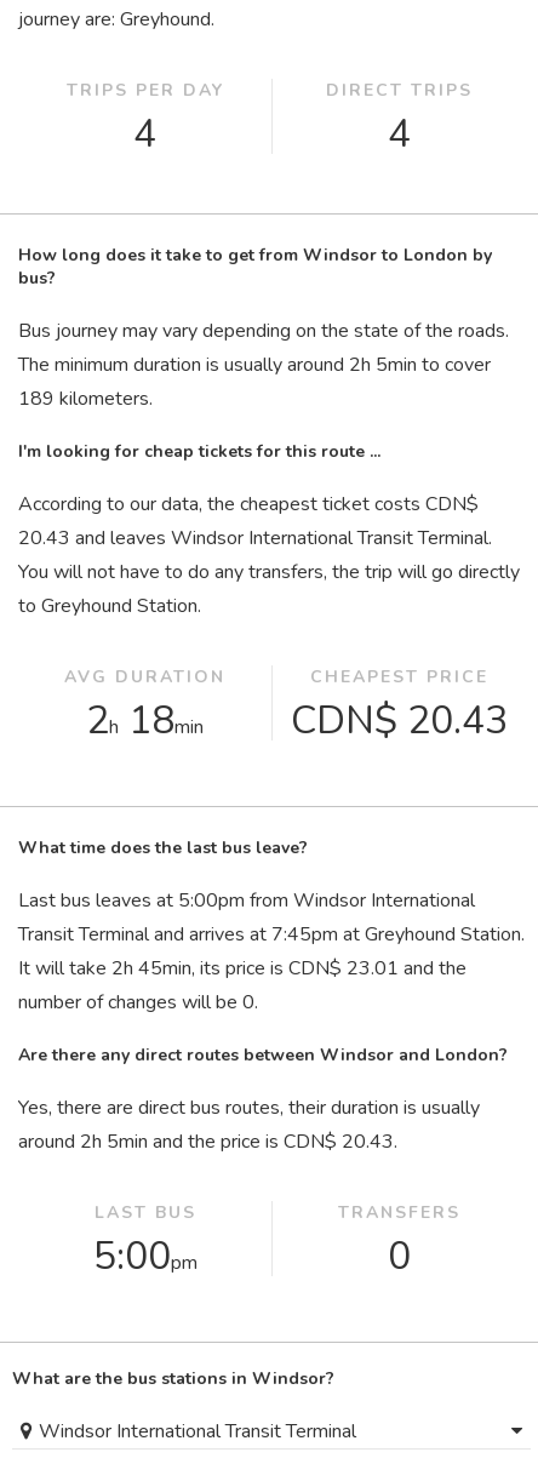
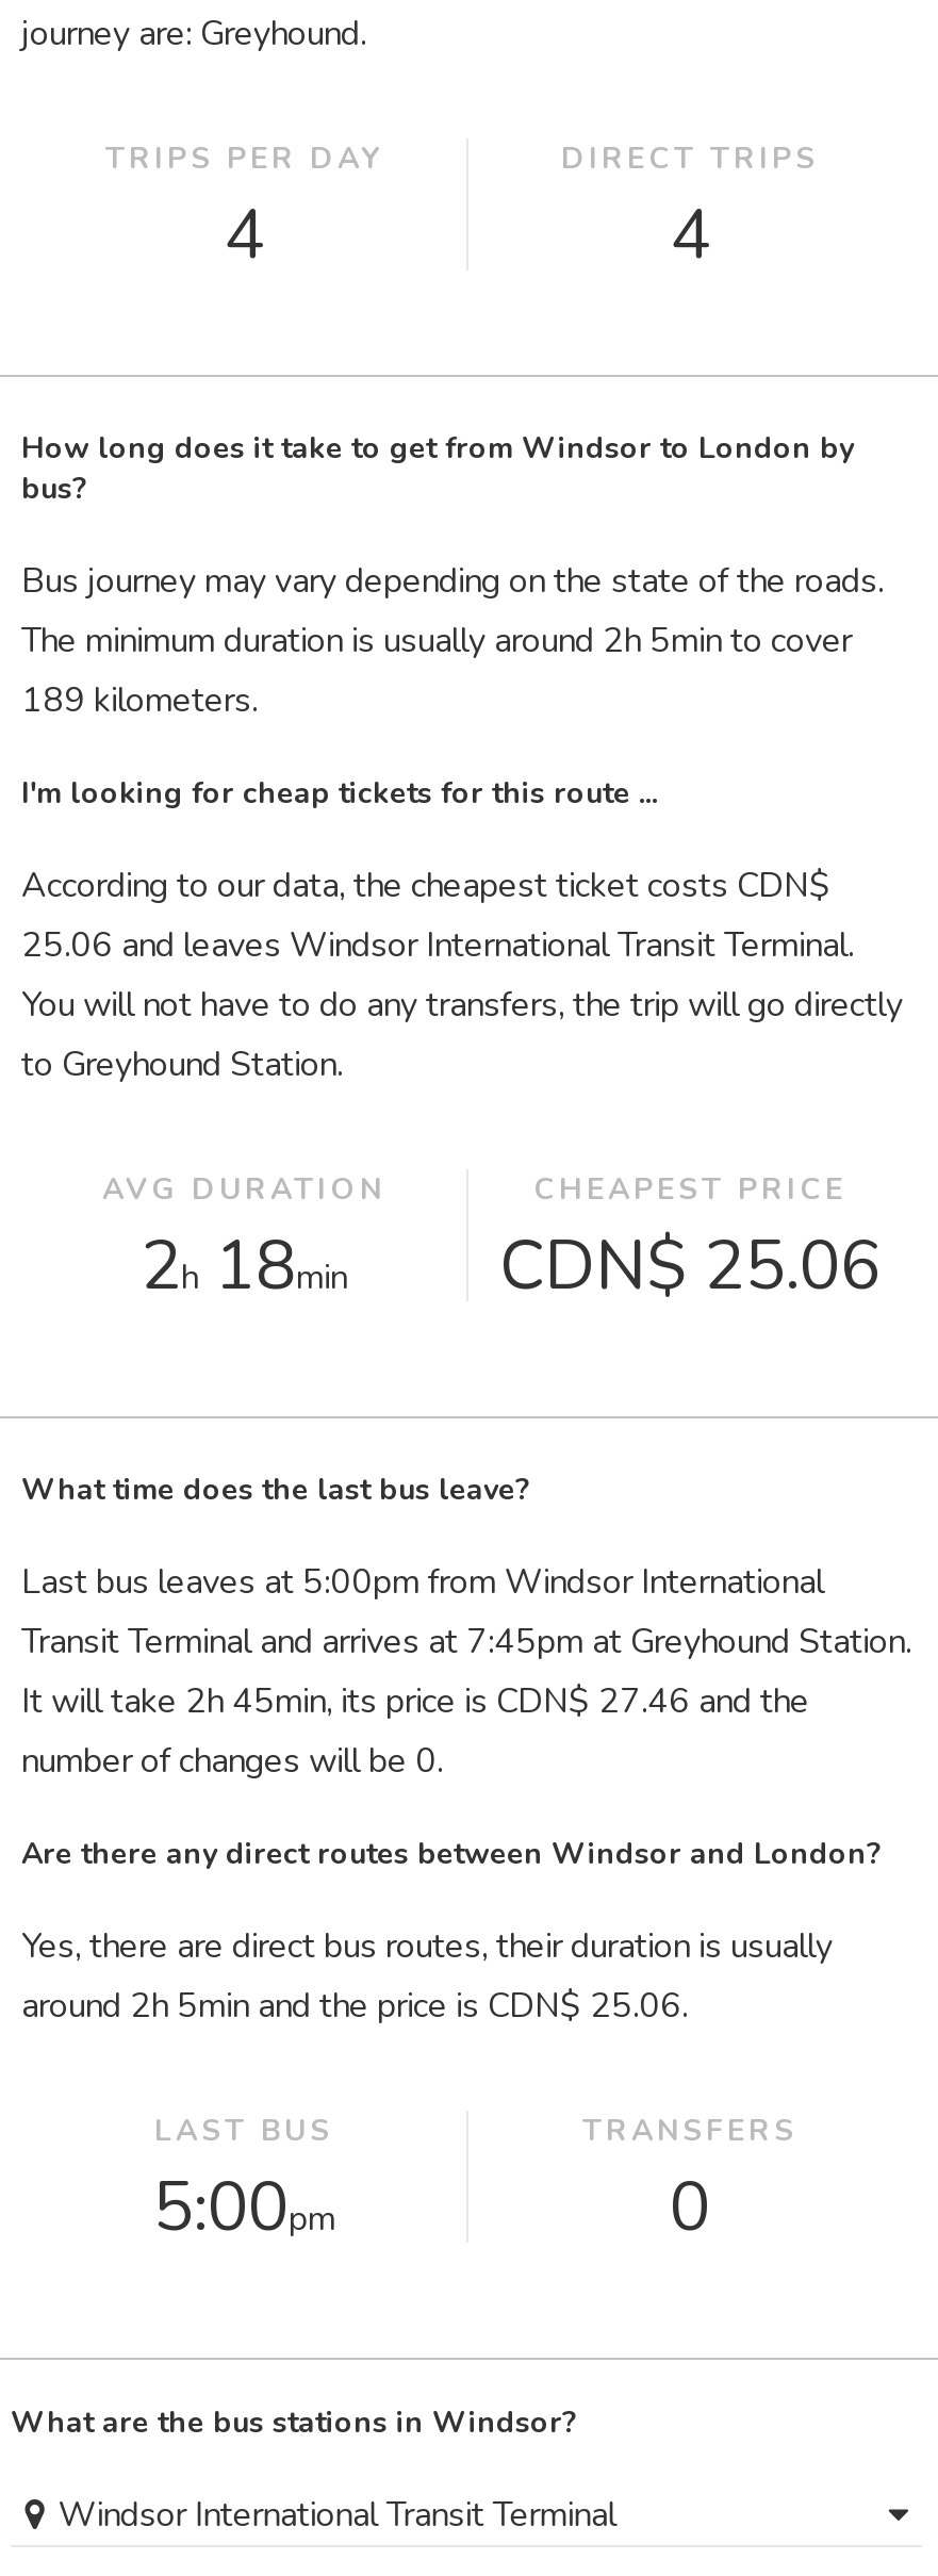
[18,525,492,551] 20.43 and leaves Windsor International Transit Terminal. -> [21,922,854,969] 25.06 and leaves Windsor International Transit Terminal.
[86,694,507,747] 2 h 18min CDN$ 20.43 -> [141,1220,881,1312] 2 h 18min CDN$ 25.06
[18,955,467,982] It will take 2h 45min, its price is CDN$ 23.01 and the -> [21,1678,809,1725] It will take 2h 45min, its price is CDN$ 27.46 and the
[18,1128,397,1155] around 2h 5min and the price is CDN$ 20.43. -> [21,1983,688,2030] around 2h 5min and the price is CDN$ 25.06.

